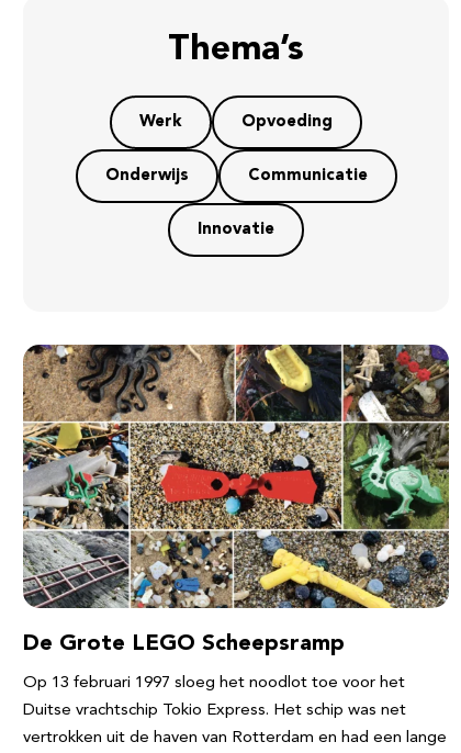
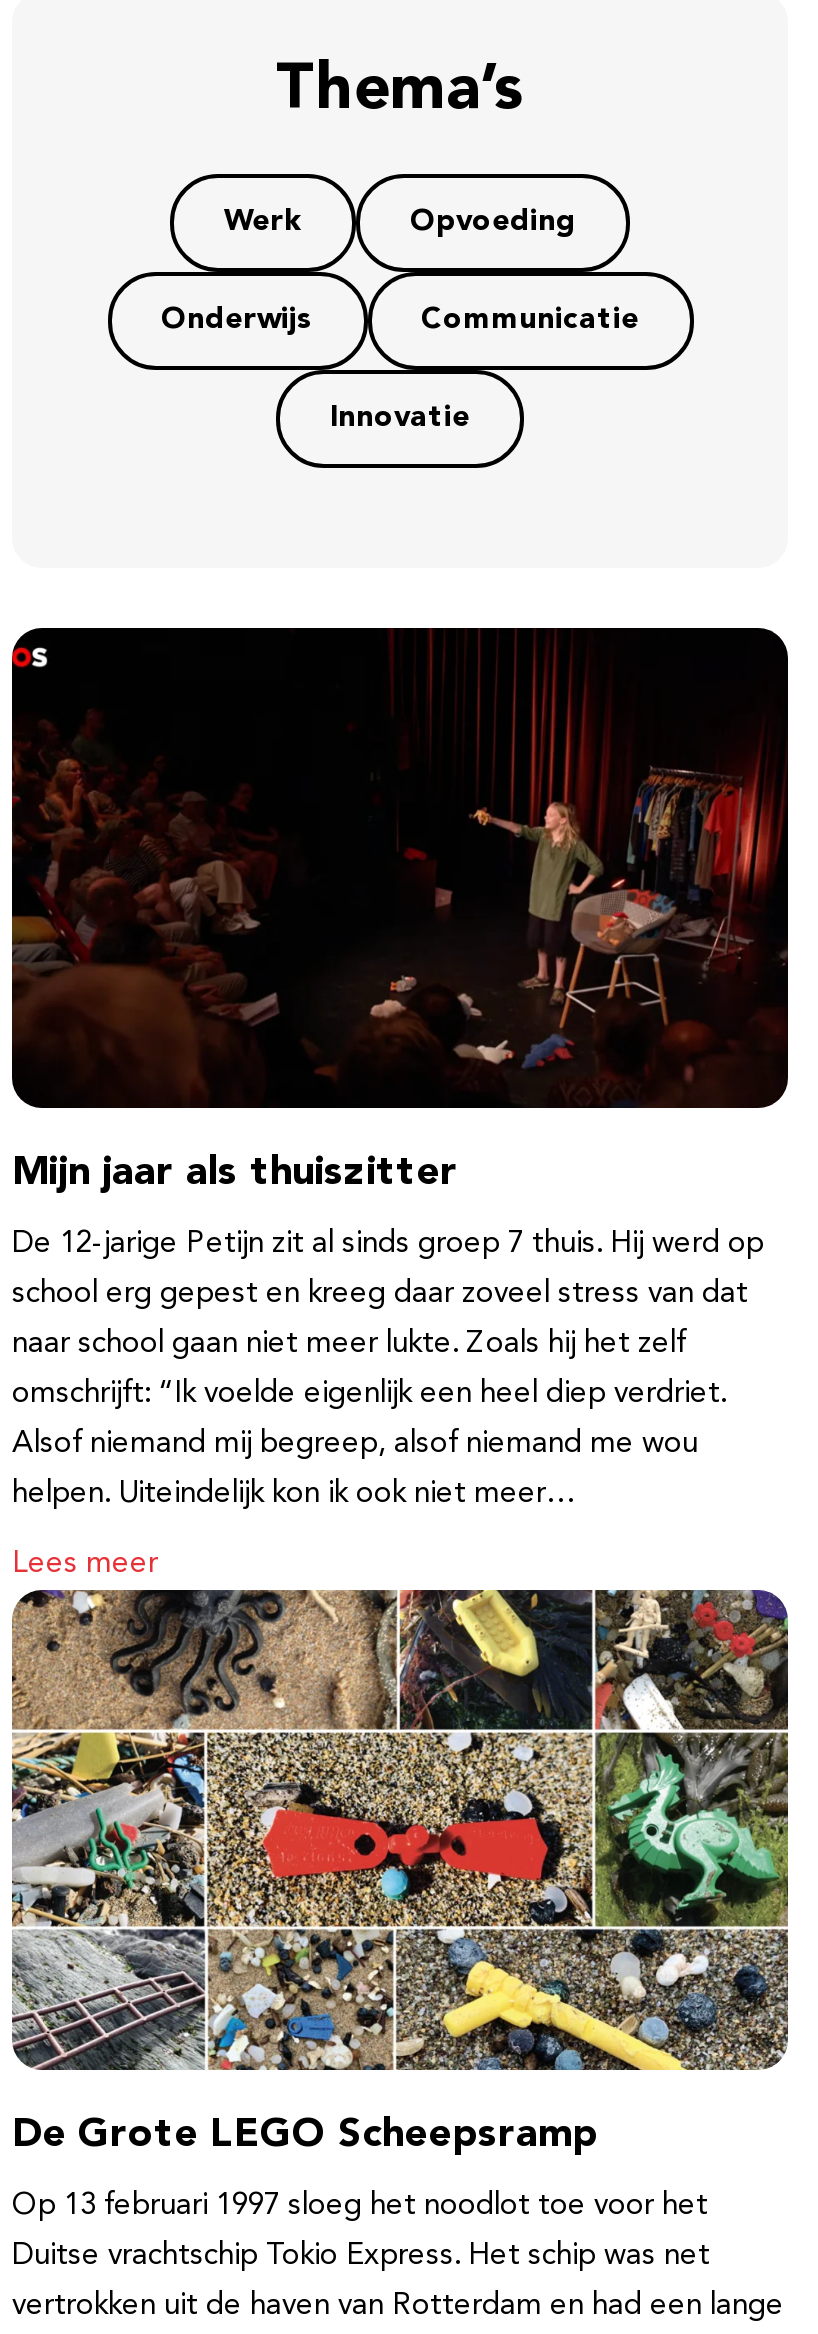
none -> [10,626,790,1580] [image] | Mijn jaar als thuiszitter | De 12-jarige Petijn zit al sinds groep 7 thuis. Hij werd op | school erg gepest en kreeg daar zoveel stress van dat | naar school gaan niet meer lukte. Zoals hij het zelf | omschrijft: “Ik voelde eigenlijk een heel diep verdriet. | Alsof niemand mij begreep, alsof niemand me wou | helpen. Uiteindelijk kon ik ook niet meer… | Lees meer

